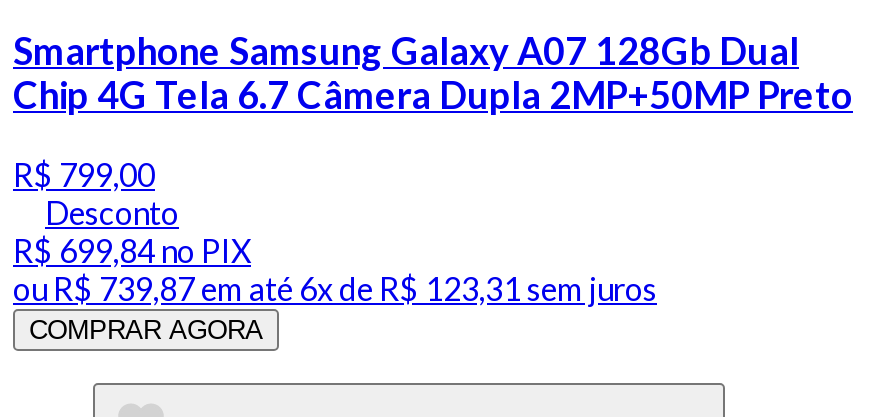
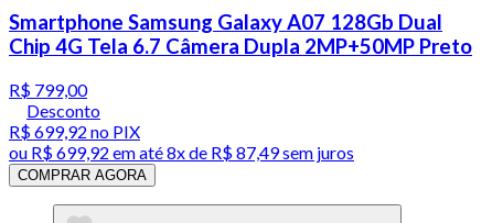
[13,231,251,269] R$ 699,84 no PIX -> [9,121,140,142] R$ 699,92 no PIX
[13,269,657,307] ou R$ 739,87 em até 6x de R$ 123,31 sem juros -> [9,142,354,163] ou R$ 699,92 em até 8x de R$ 87,49 sem juros

